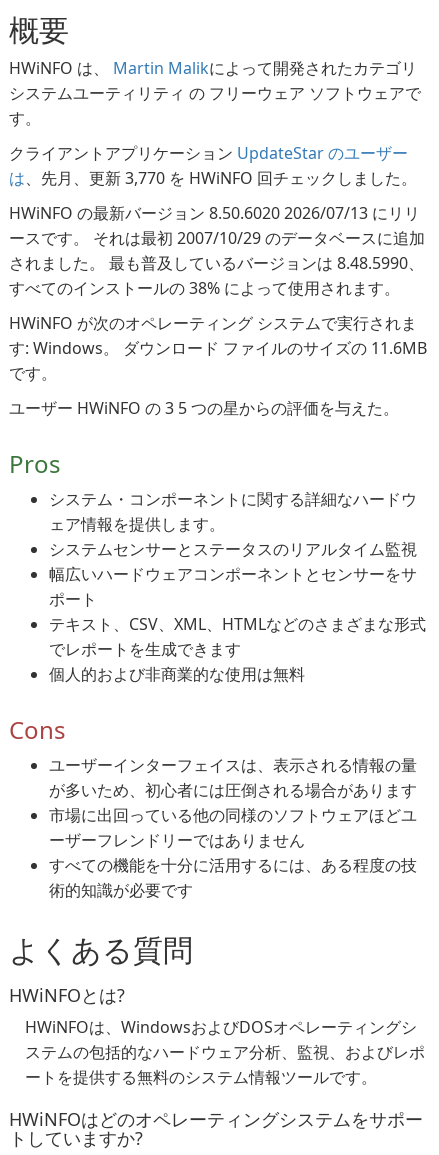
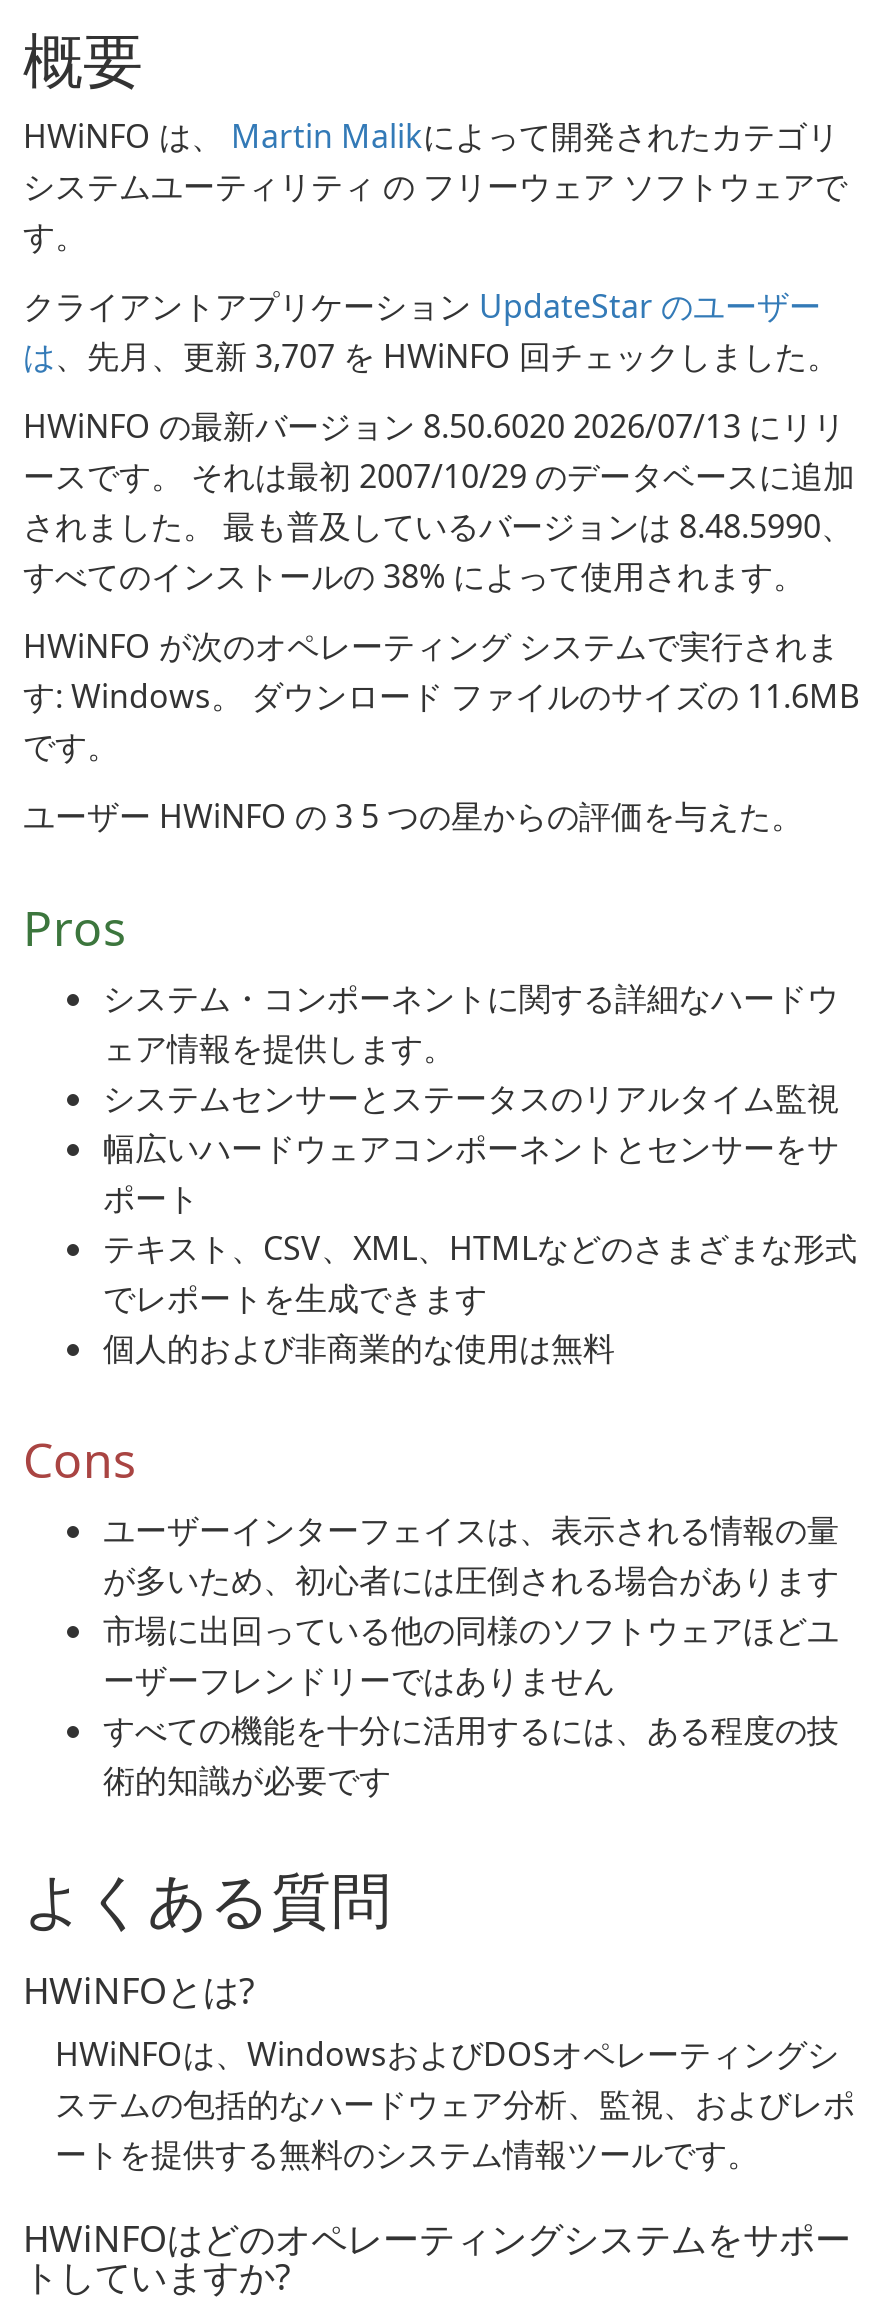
[9,167,417,189] は、先月、更新 3,770 を HWiNFO 回チェックしました。 -> [23,334,839,378] は、先月、更新 3,707 を HWiNFO 回チェックしました。

